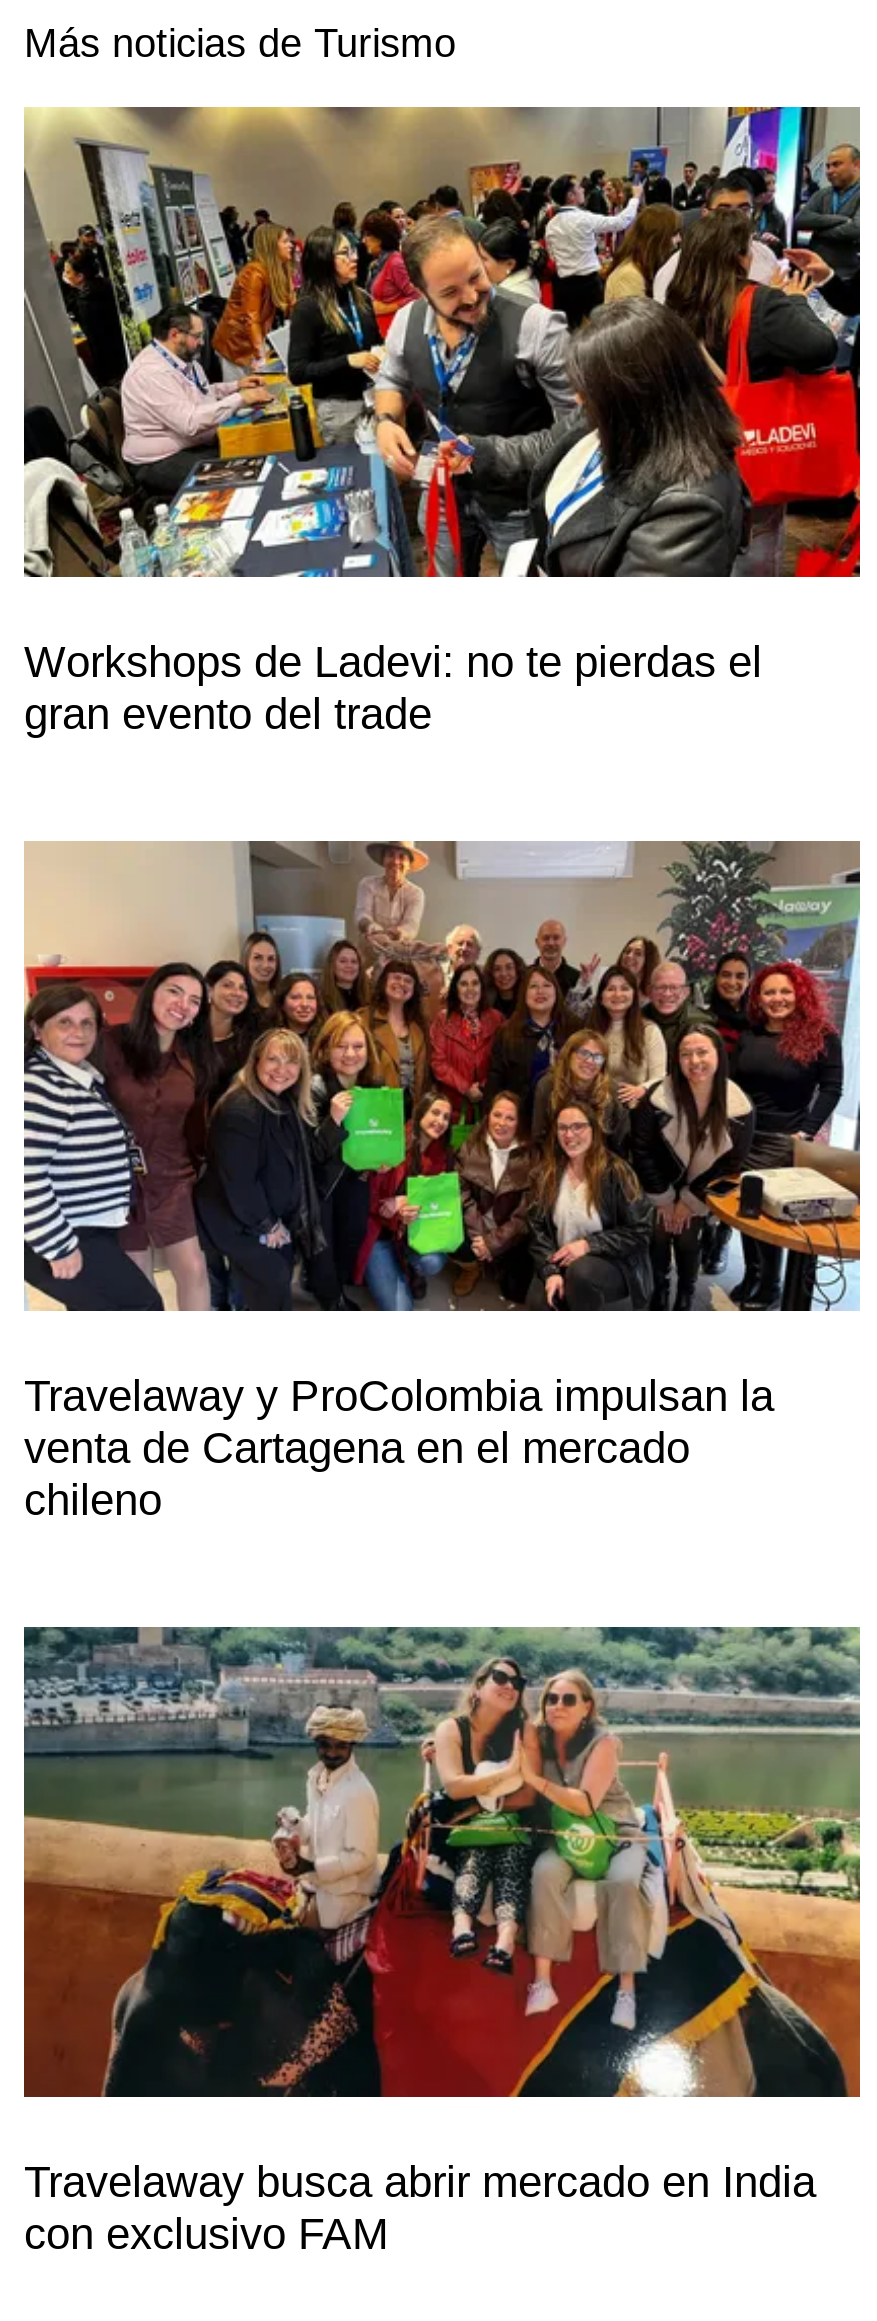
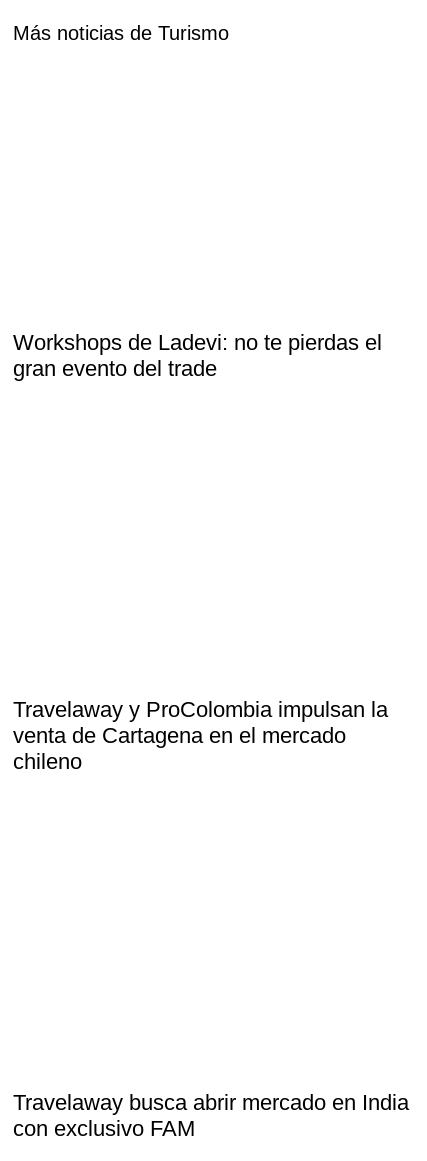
[22,105,862,579] [image] -> none
[22,839,862,1313] [image] -> none
[22,1625,862,2099] [image] -> none

